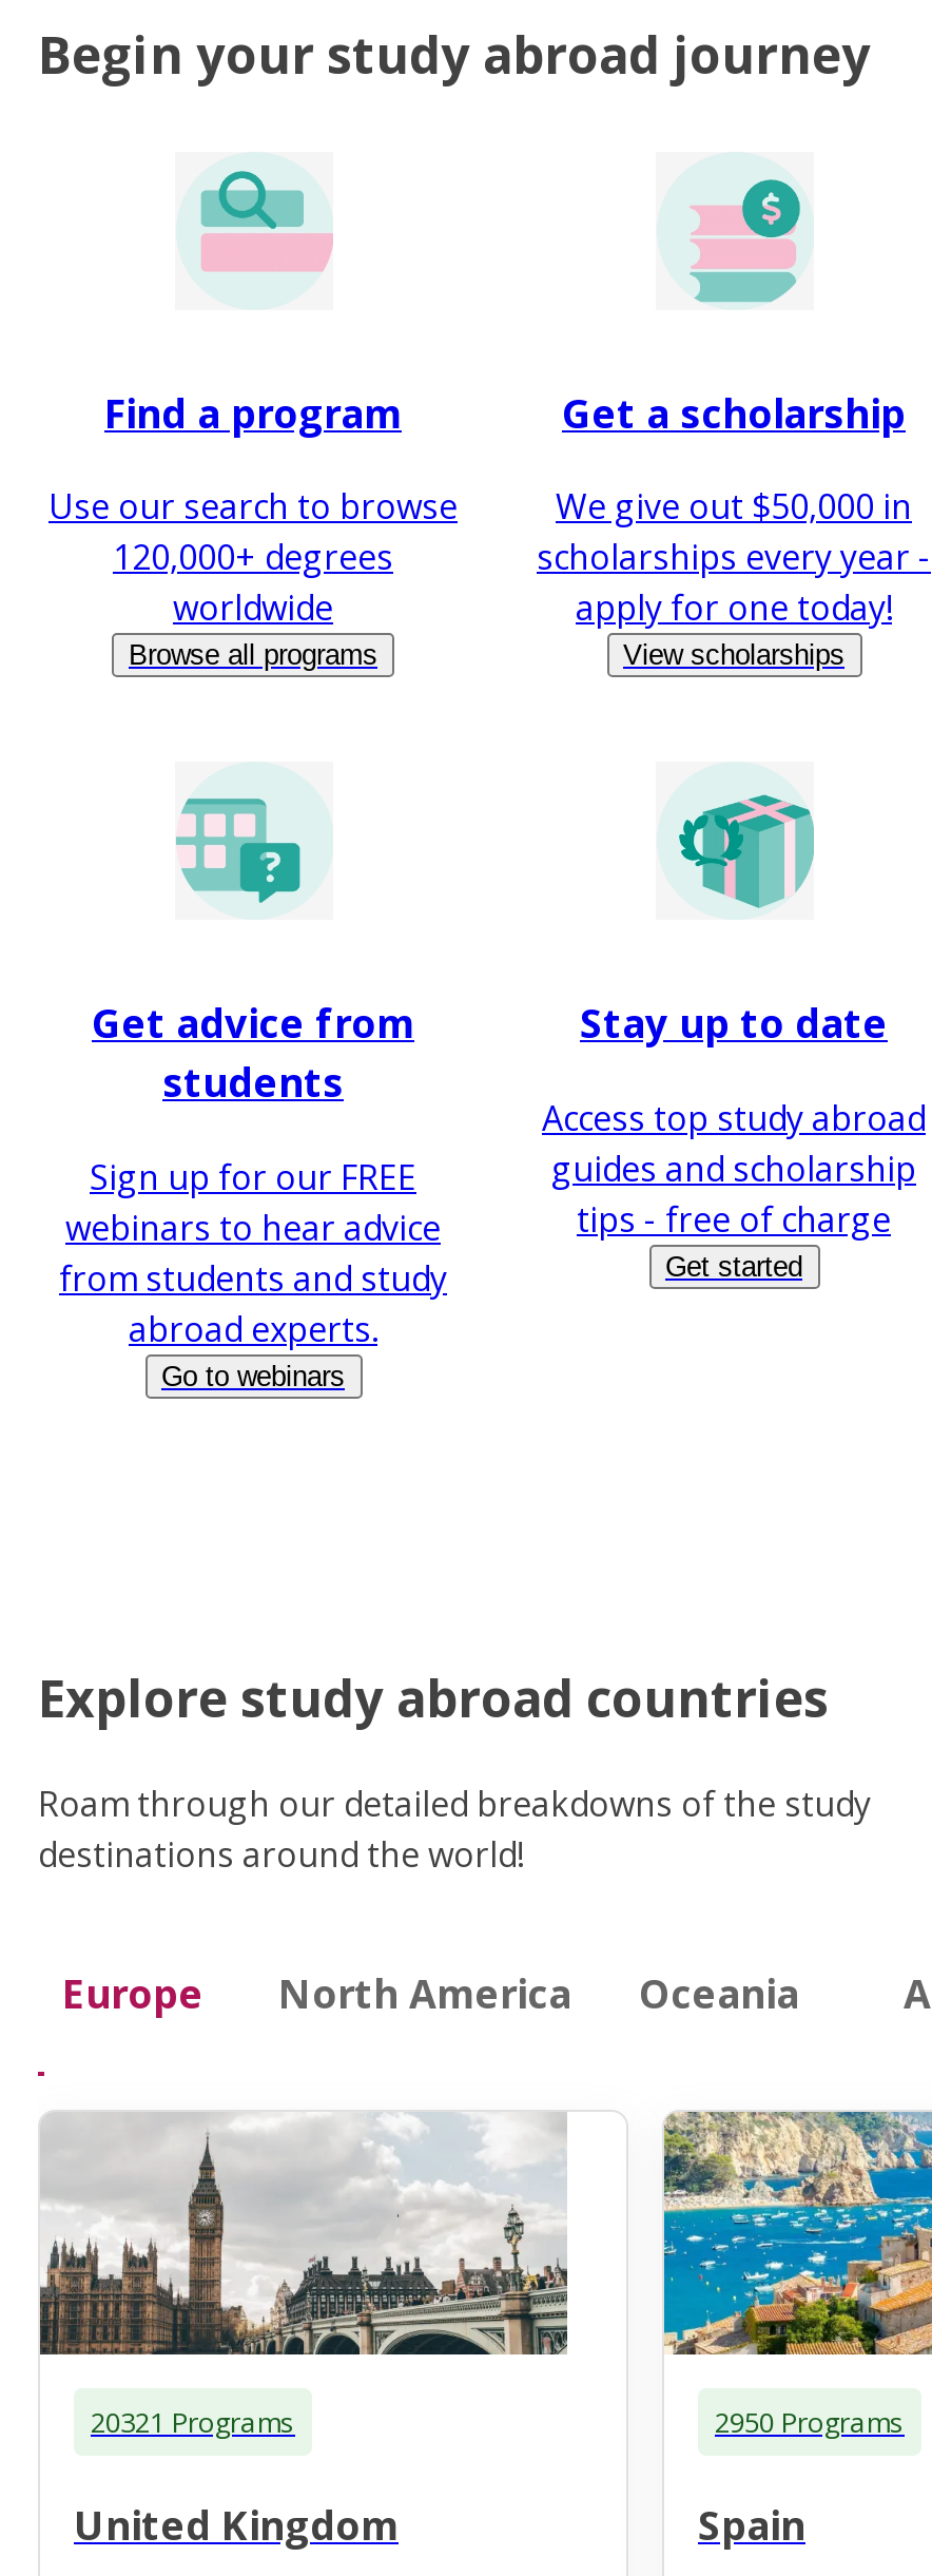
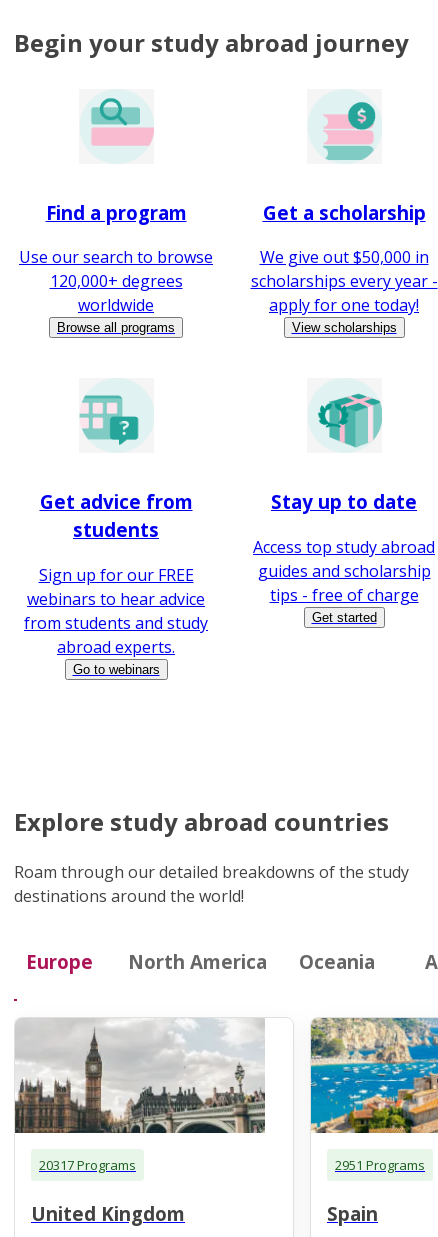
[91,2402,295,2440] 20321 Programs -> [39,1156,136,1174] 20317 Programs
[715,2402,905,2440] 2950 Programs -> [335,1156,425,1174] 2951 Programs

